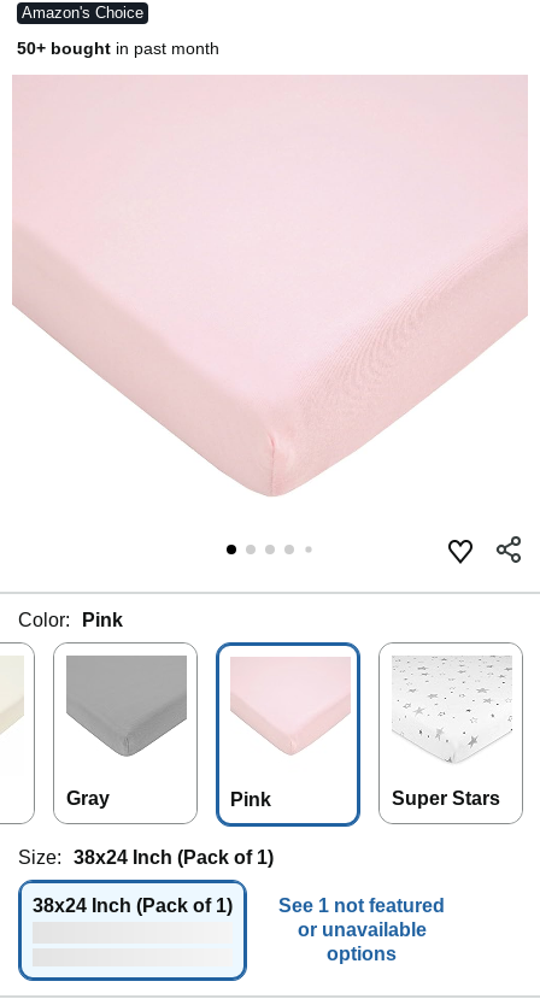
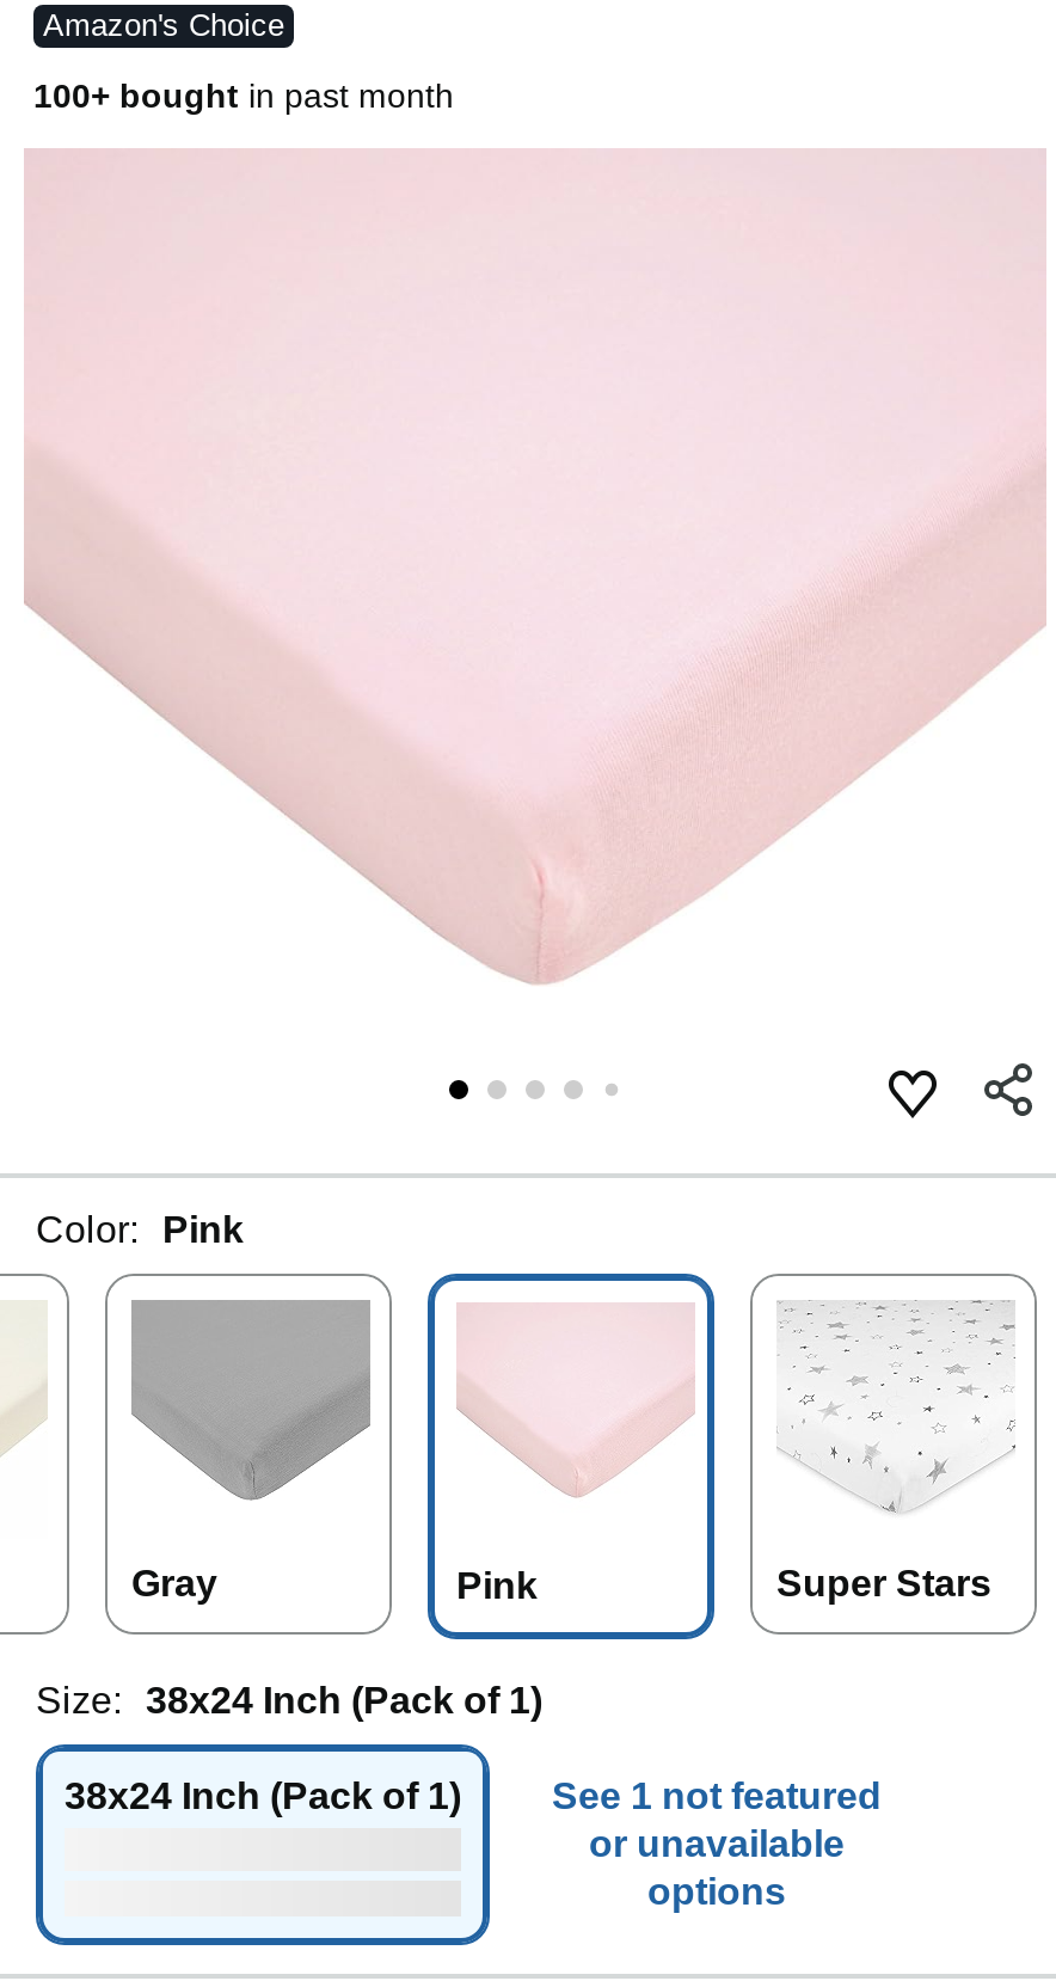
[17,39,219,58] 50+ bought in past month -> [33,76,454,115] 100+ bought in past month

